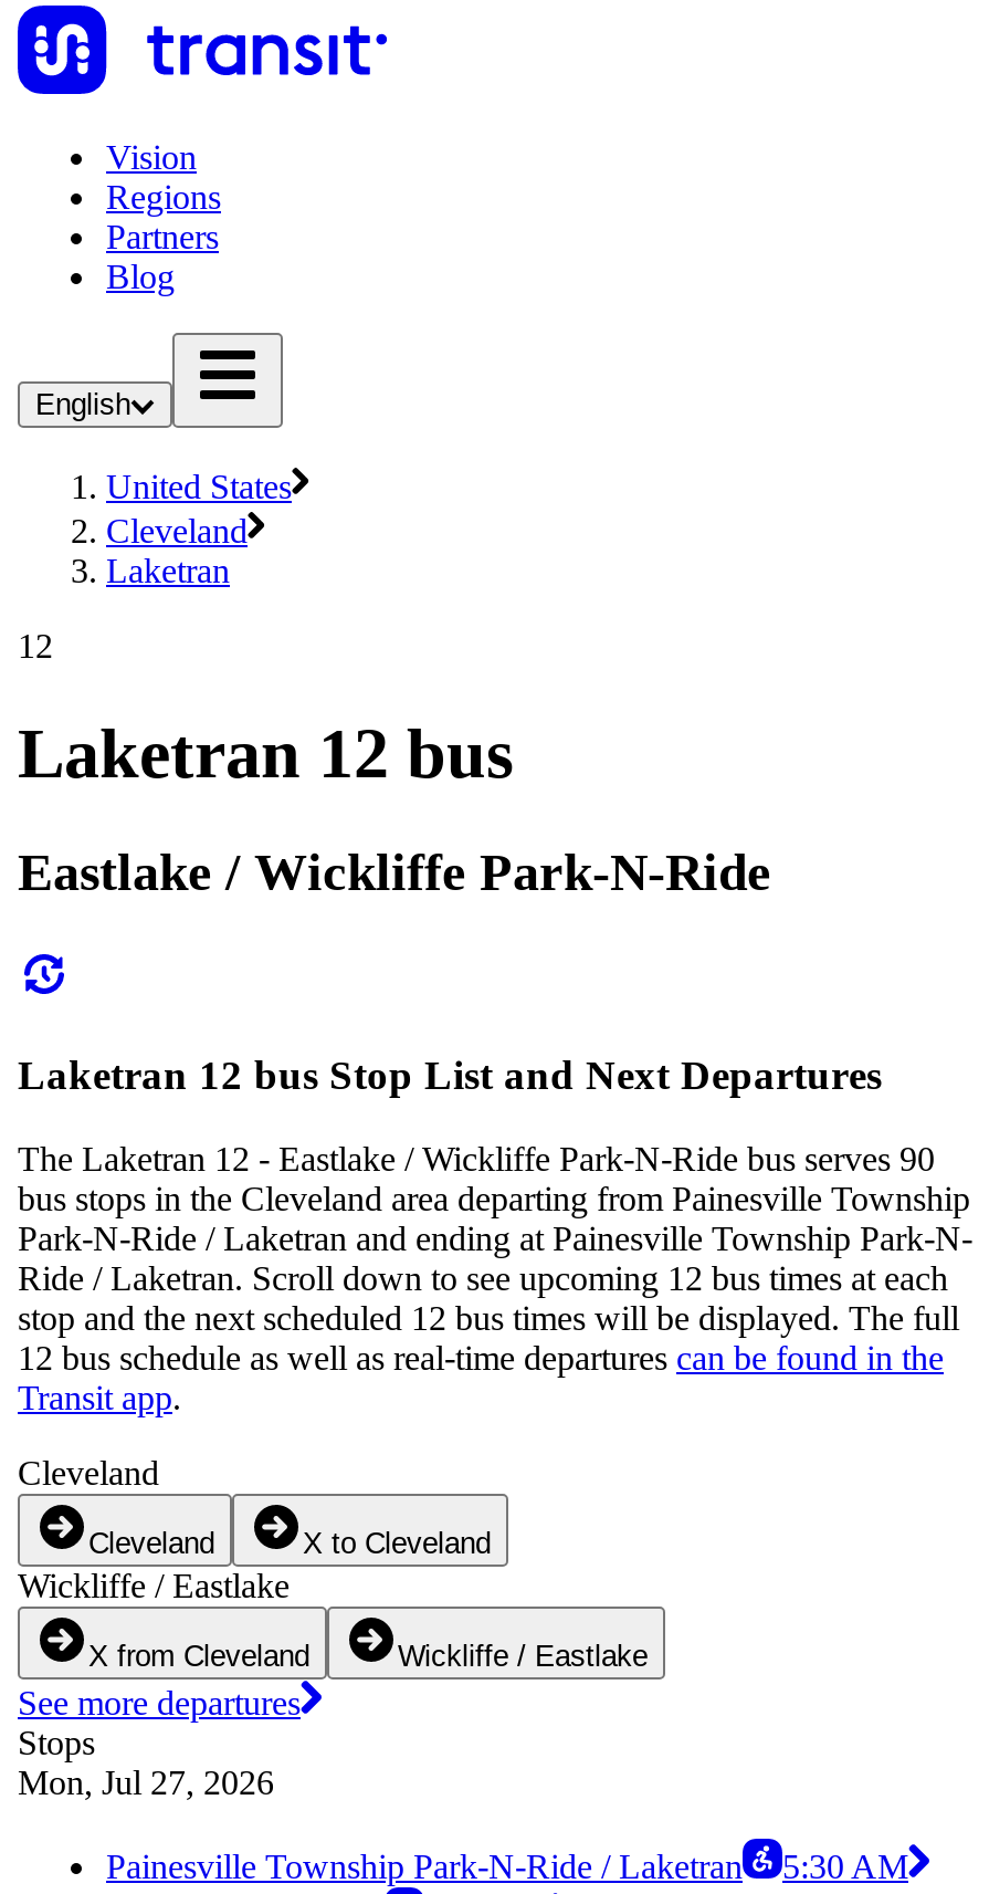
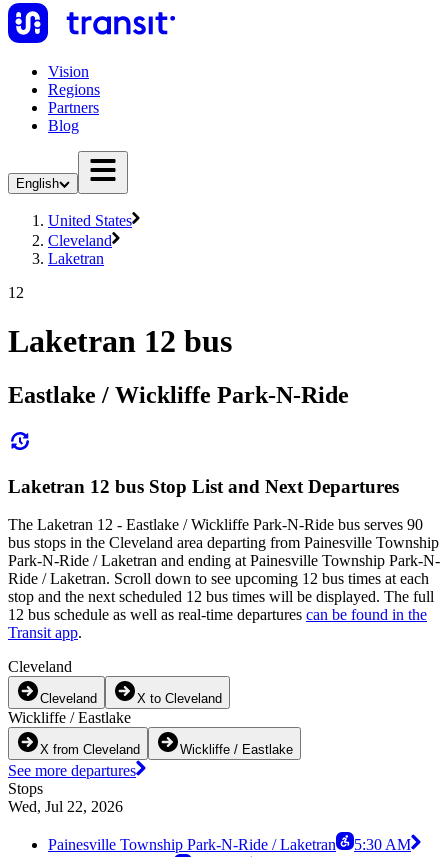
[18,1764,274,1802] Mon, Jul 27, 2026 -> [8,798,123,815] Wed, Jul 22, 2026

